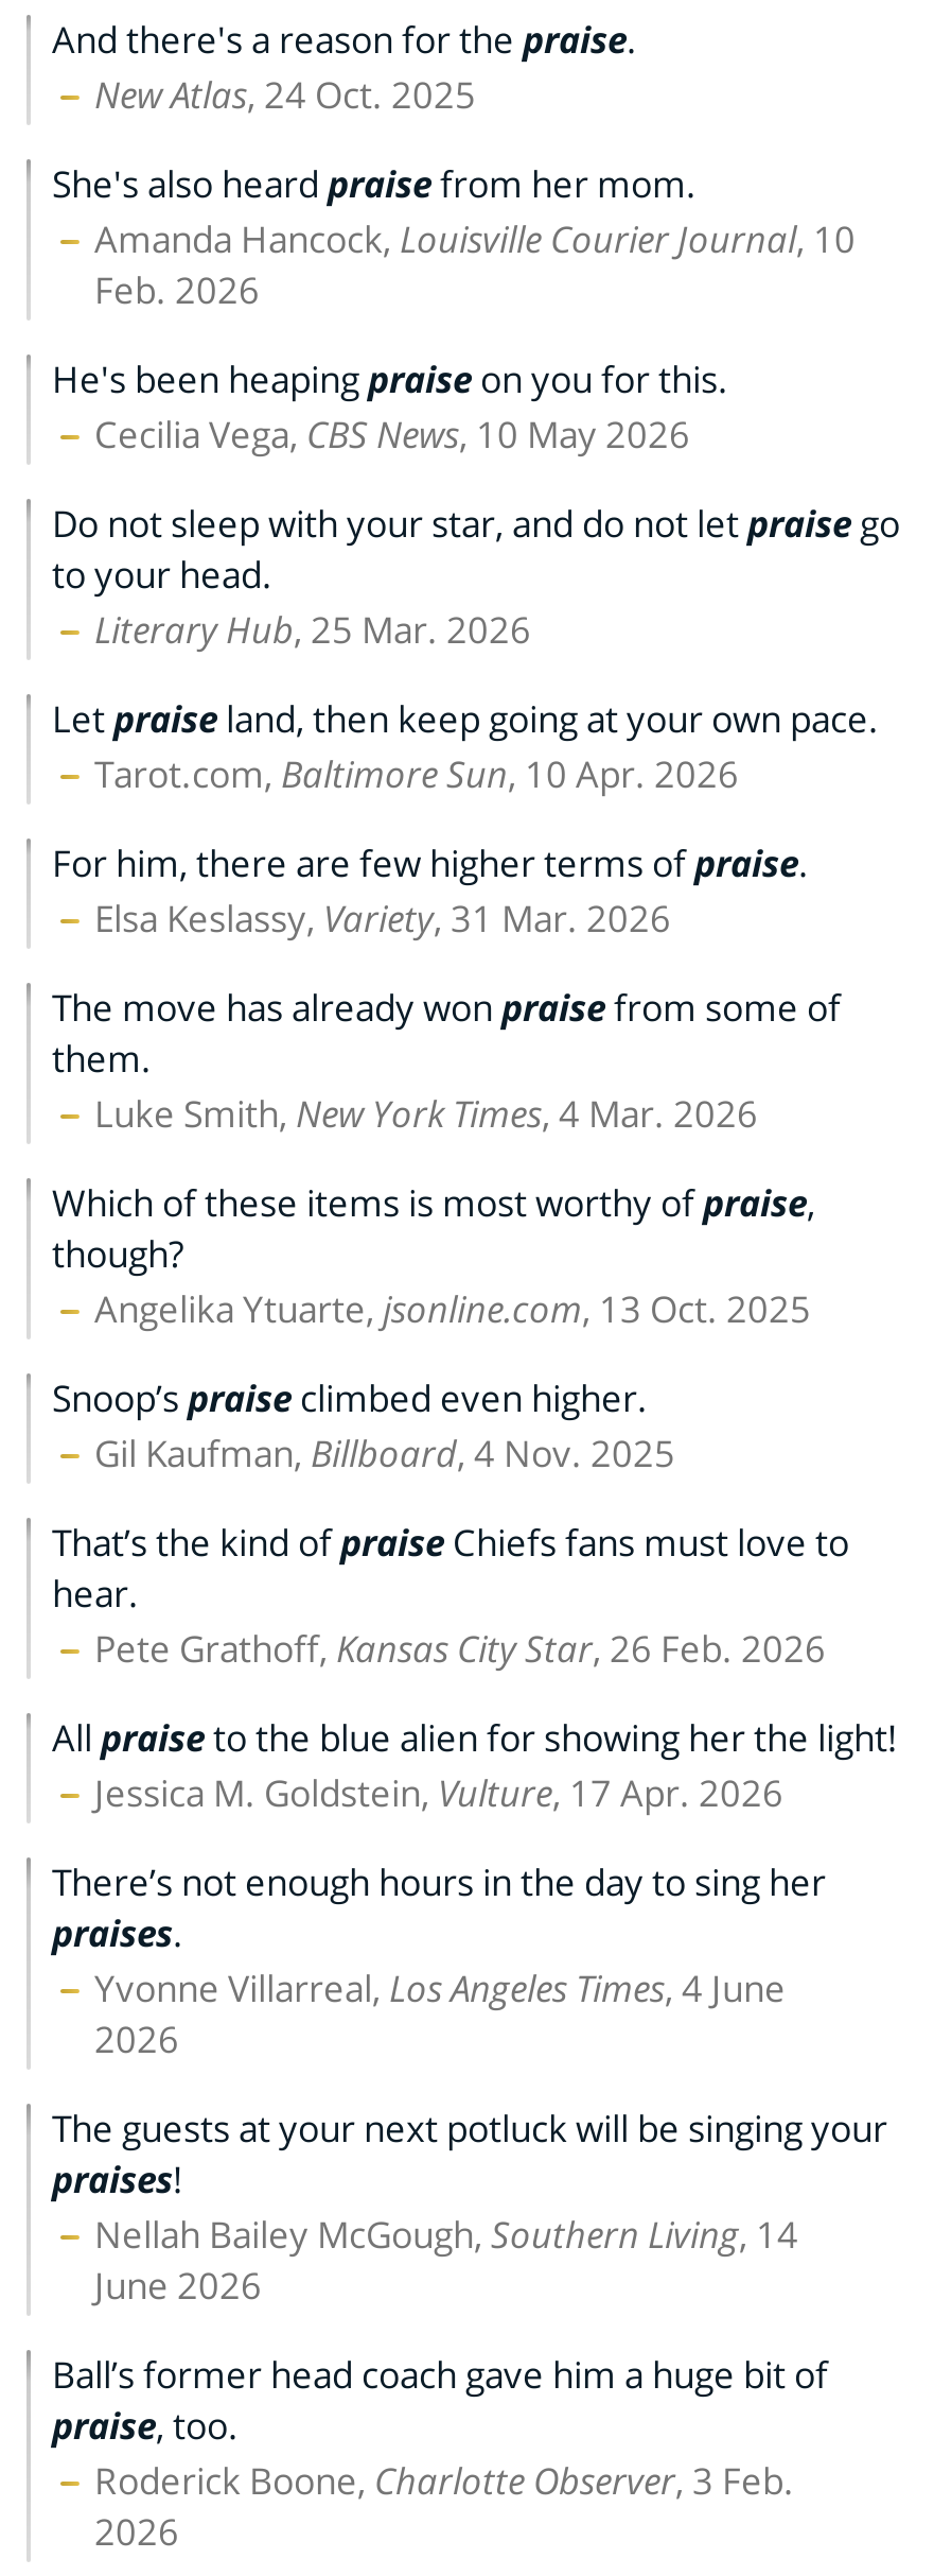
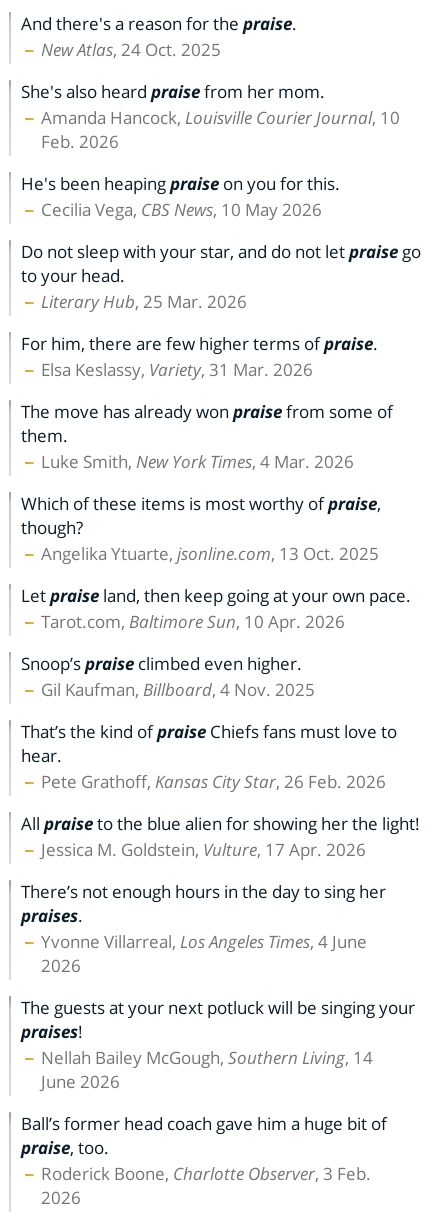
moved [52,694,879,798] -> [21,584,411,633]: Let praise land, then keep going at your own pace. | Tarot.com, Baltimore Sun, 10 Apr. 2026
moved [52,839,841,1333] -> [21,332,393,565]: For him, there are few higher terms of praise. | Elsa Keslassy, Variety, 31 Mar. 2026 | The move has already won praise from some of | them. | Luke Smith, New York Times, 4 Mar. 2026 | Which of these items is most worthy of praise, | though? | Angelika Ytuarte, jsonline.com, 13 Oct. 2025

